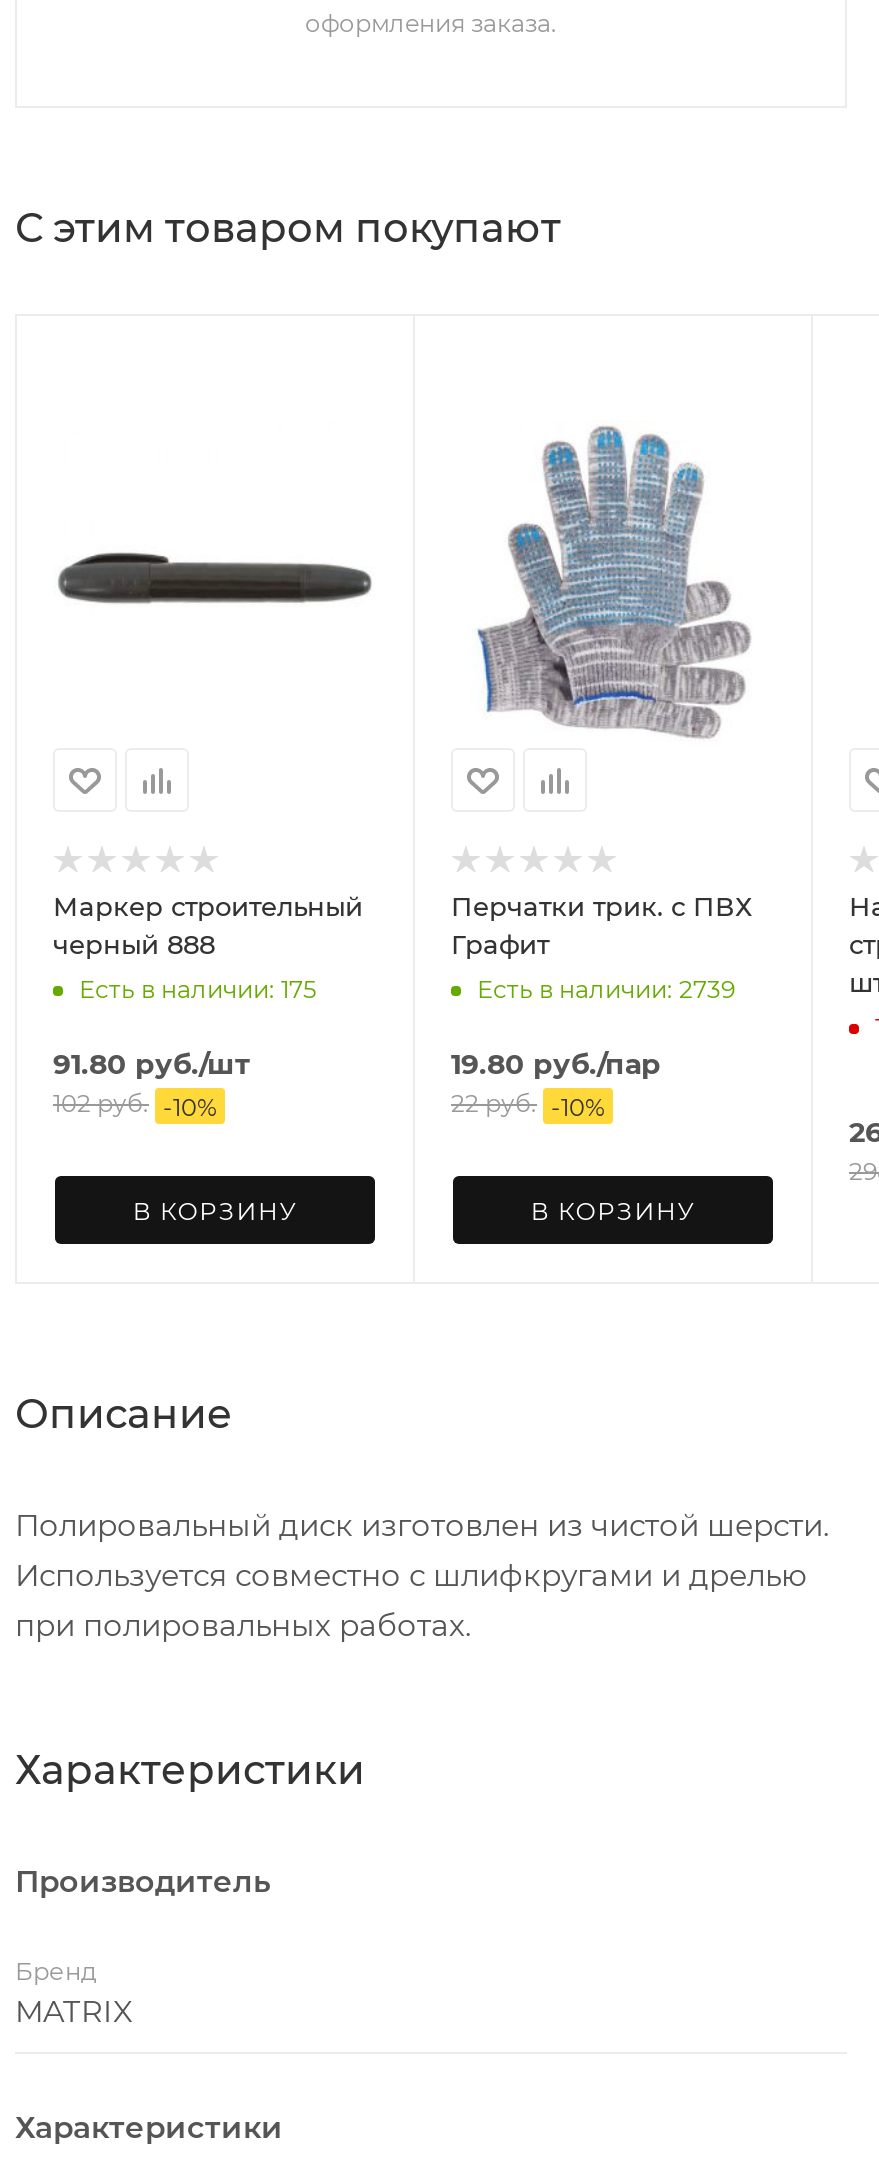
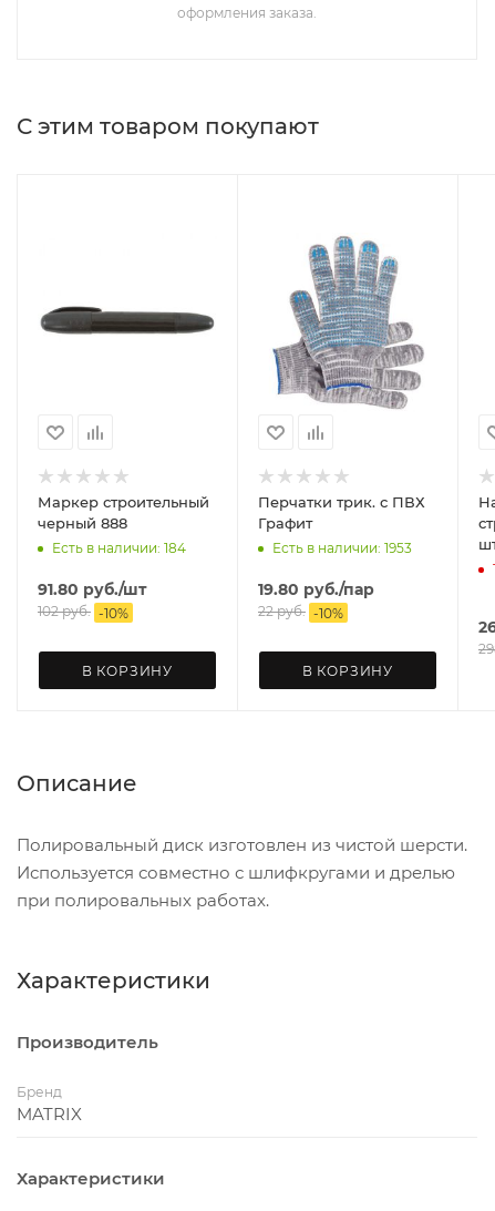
[79,974,317,1004] Есть в наличии: 175 -> [52,539,186,556] Есть в наличии: 184
[477,974,735,1004] Есть в наличии: 2739 -> [272,539,412,556] Есть в наличии: 1953

